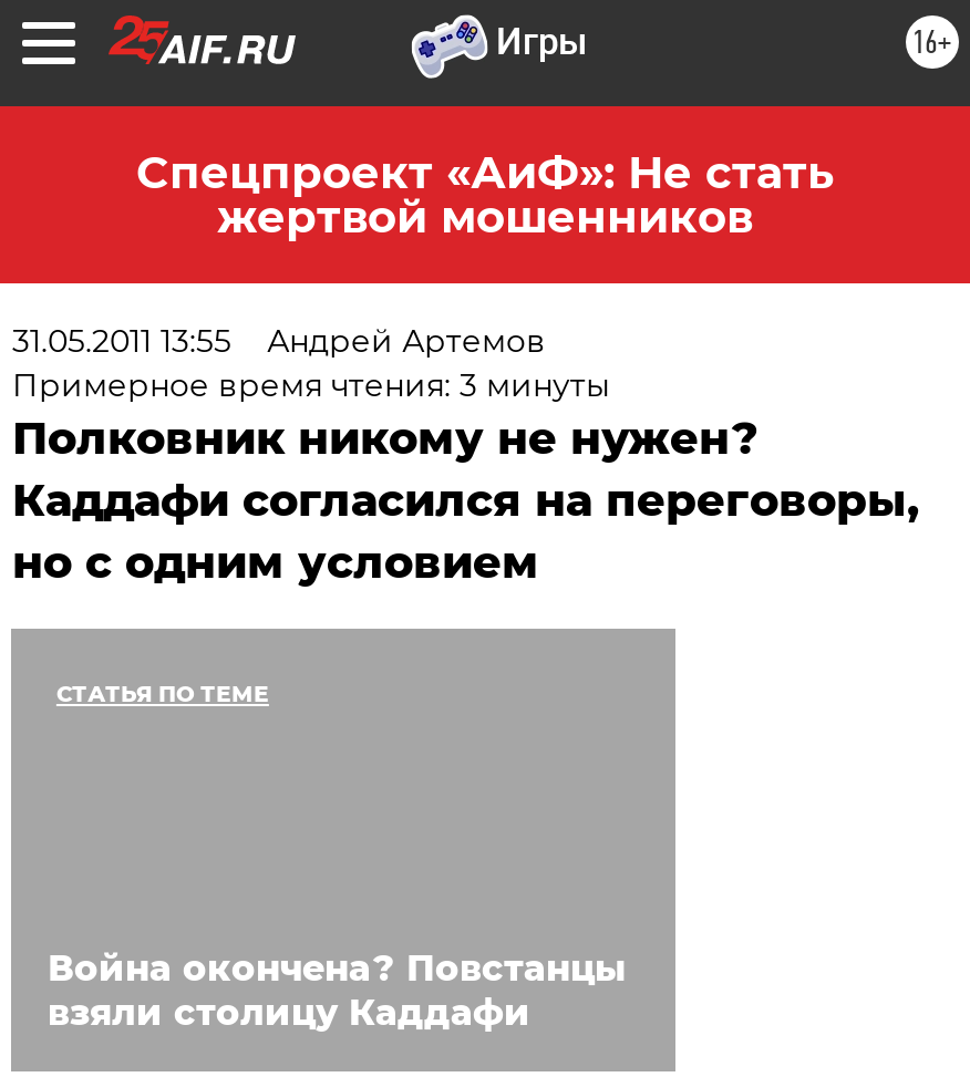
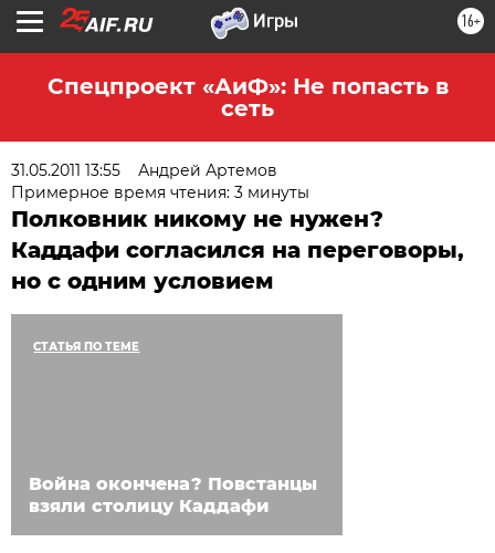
[136,146,834,244] Спецпроект «АиФ»: Не стать | жертвой мошенников -> [47,73,448,122] Спецпроект «АиФ»: Не попасть в | сеть

